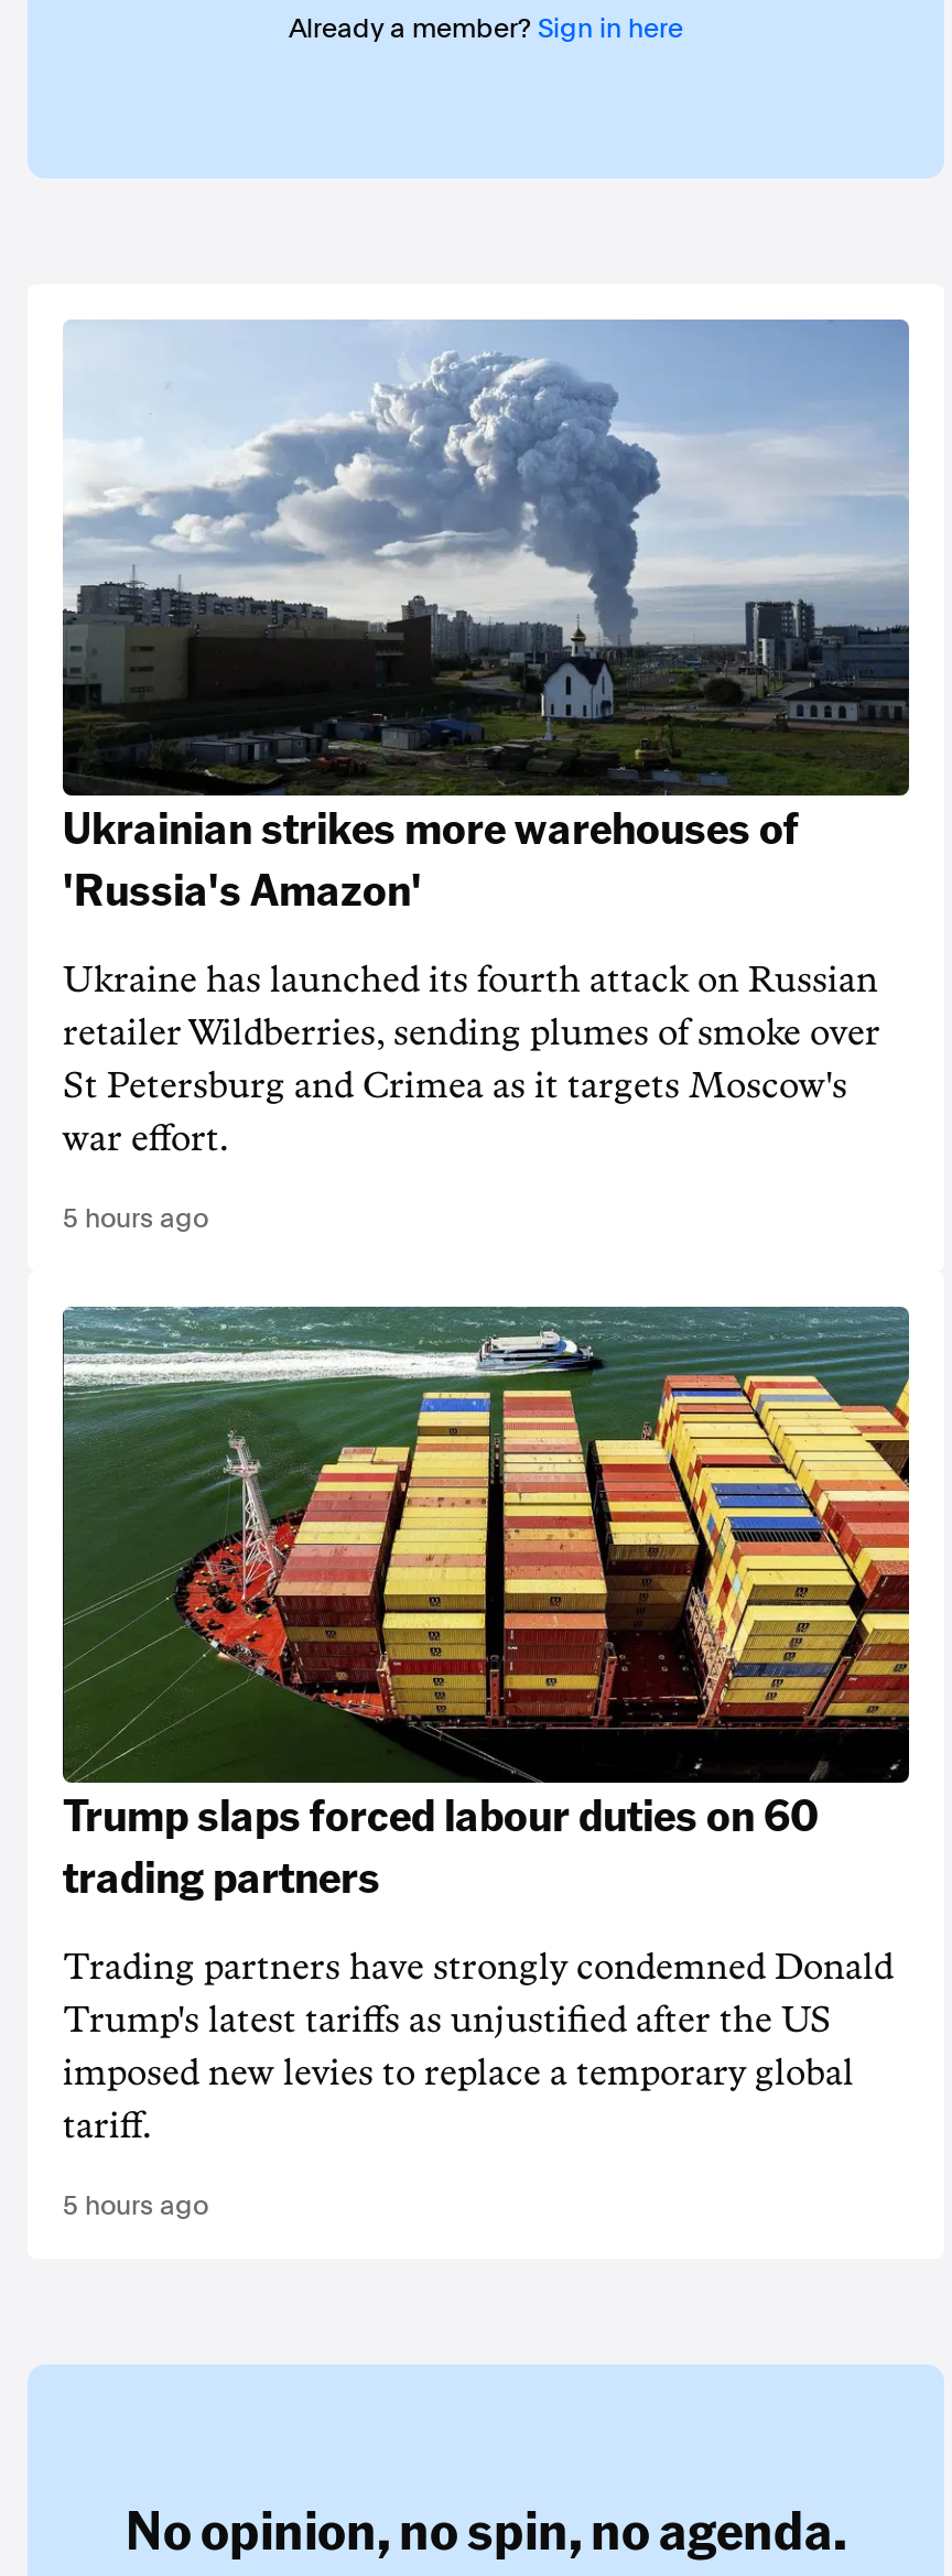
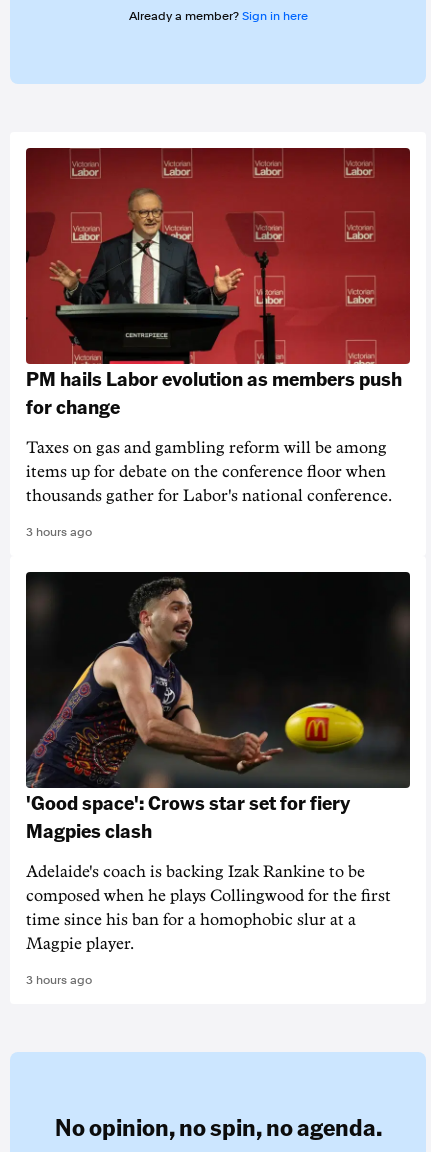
[61,317,911,1234] [image] | Ukrainian strikes more warehouses of | 'Russia's Amazon' | Ukraine has launched its fourth attack on Russian | retailer Wildberries, sending plumes of smoke over | St Petersburg and Crimea as it targets Moscow's | war effort. | 5 hours ago -> [25,147,411,539] [image] | PM hails Labor evolution as members push | for change | Taxes on gas and gambling reform will be among | items up for debate on the conference floor when | thousands gather for Labor's national conference. | 3 hours ago
[63,1305,911,2221] [image] | Trump slaps forced labour duties on 60 | trading partners | Trading partners have strongly condemned Donald | Trump's latest tariffs as unjustified after the US | imposed new levies to replace a temporary global | tariff. | 5 hours ago -> [25,571,411,987] [image] | 'Good space': Crows star set for fiery | Magpies clash | Adelaide's coach is backing Izak Rankine to be | composed when he plays Collingwood for the first | time since his ban for a homophobic slur at a | Magpie player. | 3 hours ago

